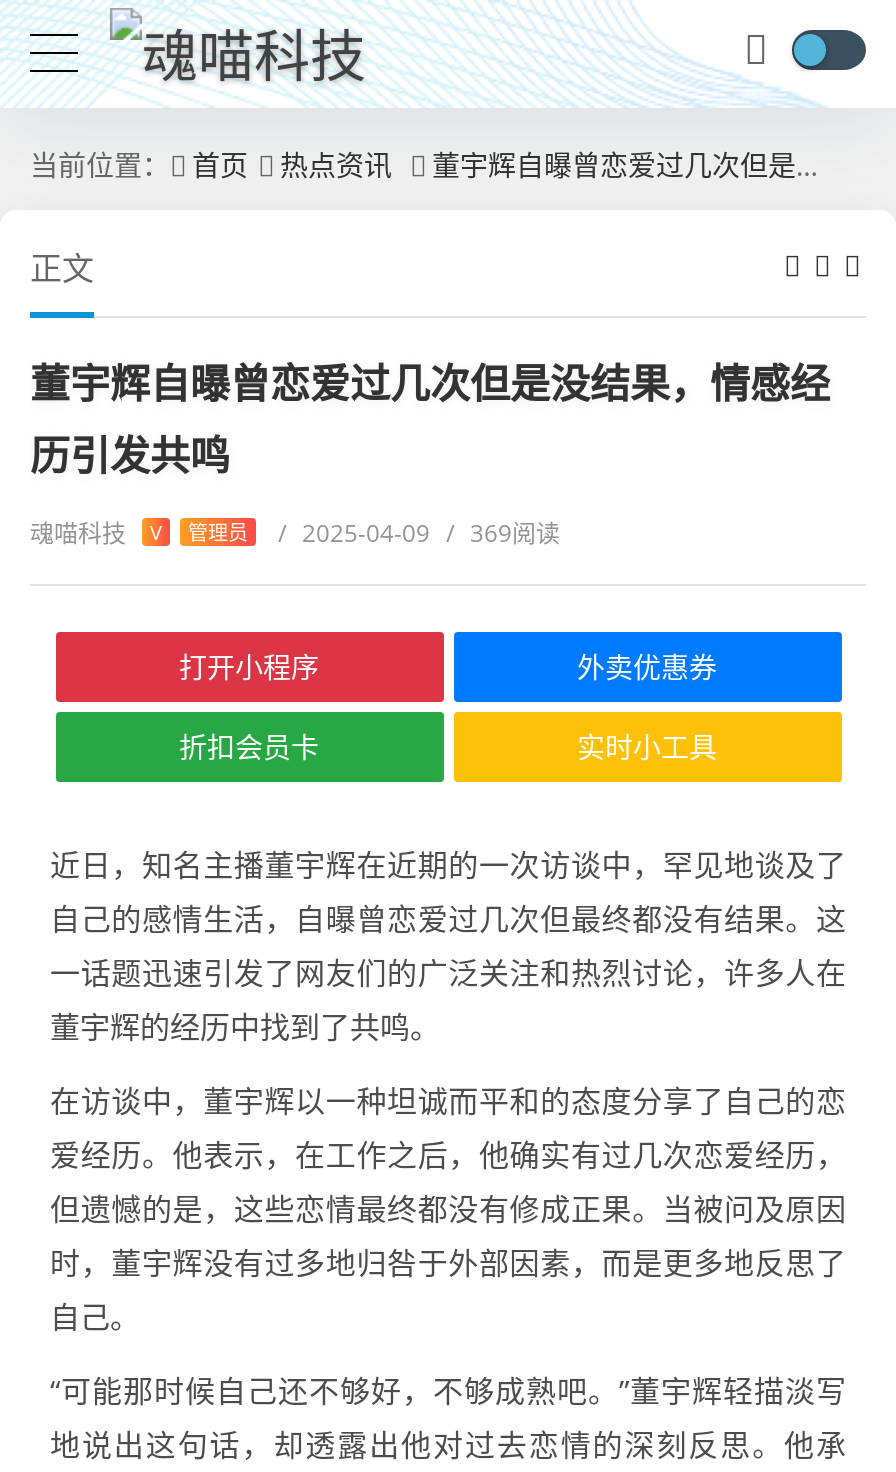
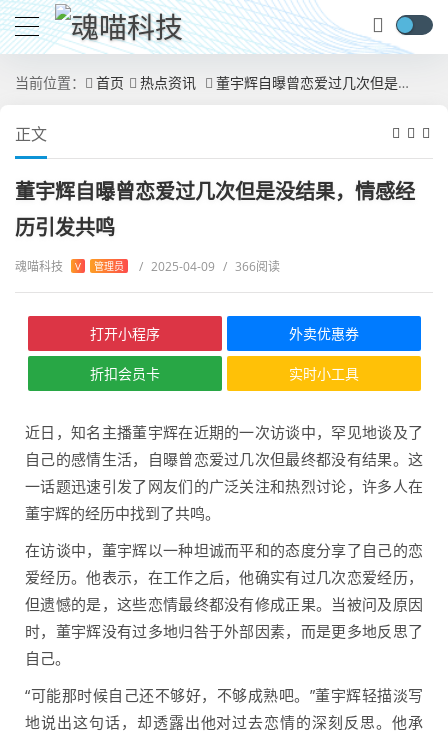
[278,516,560,550] / 2025-04-09 / 369阅读 -> [139,258,280,275] / 2025-04-09 / 366阅读

